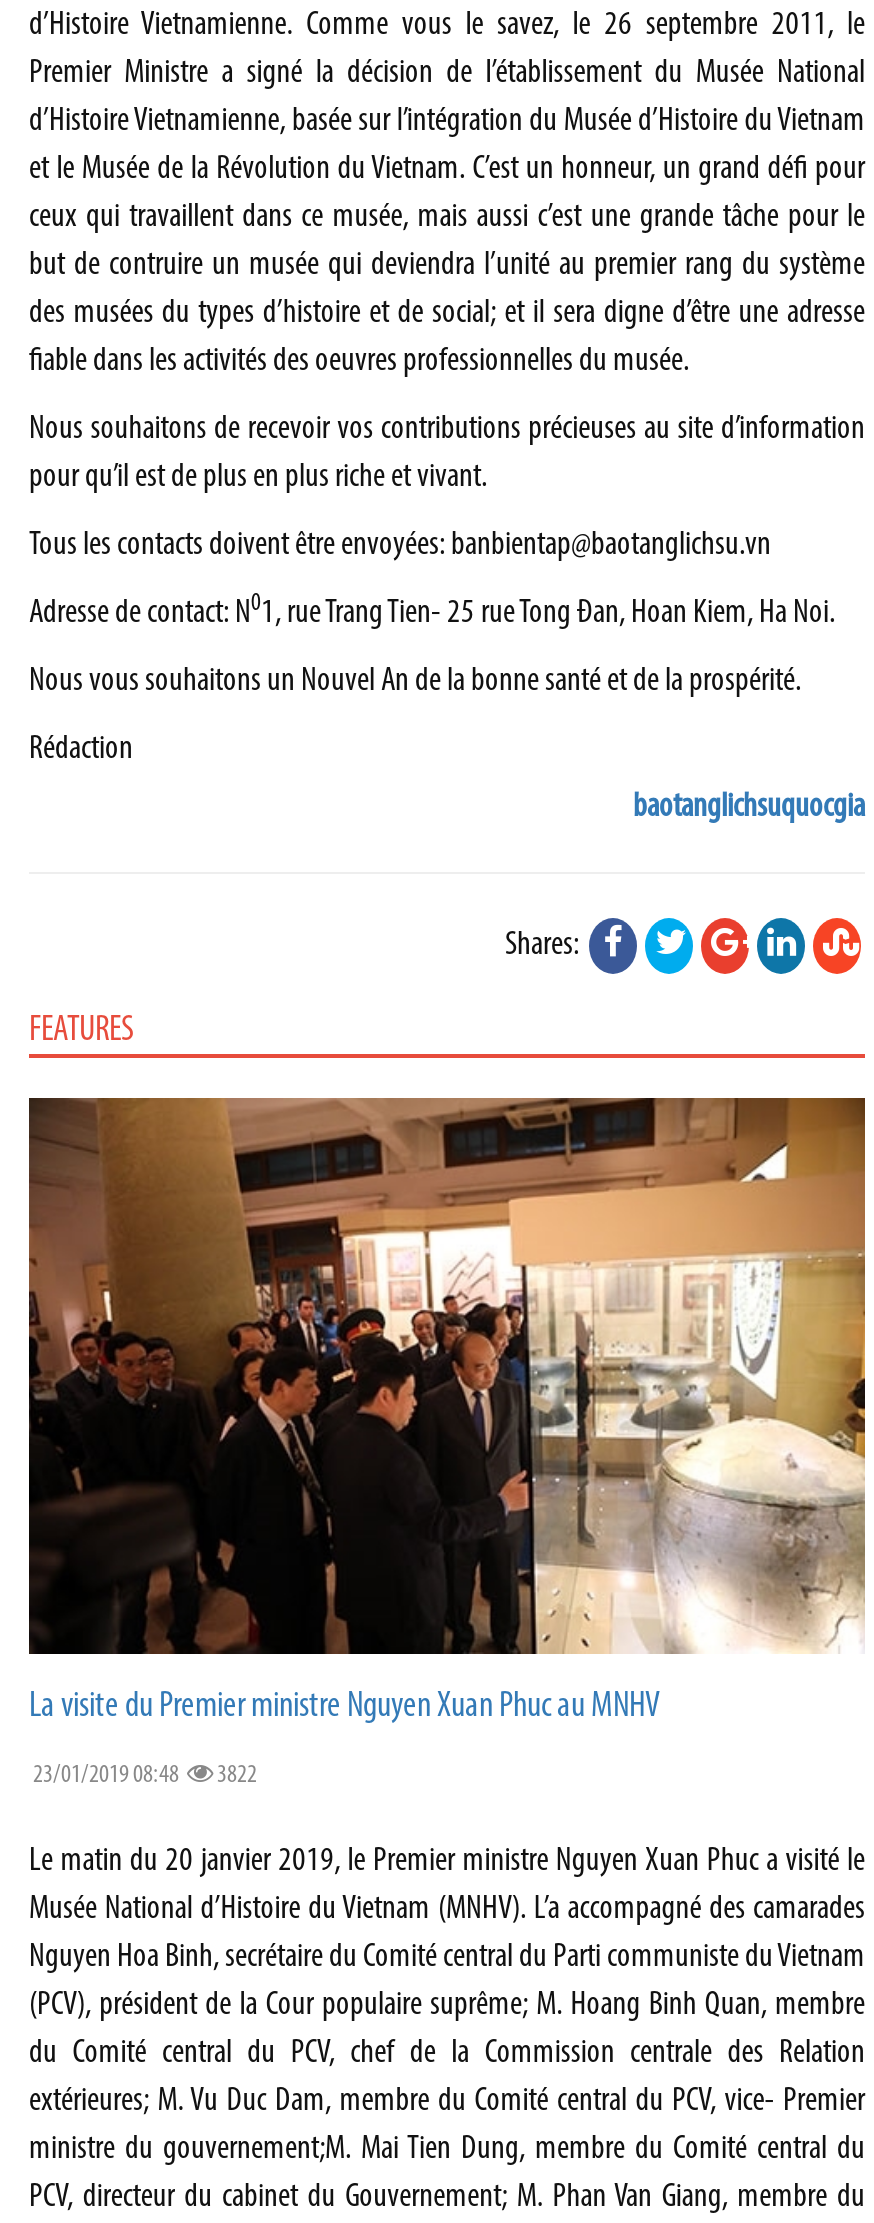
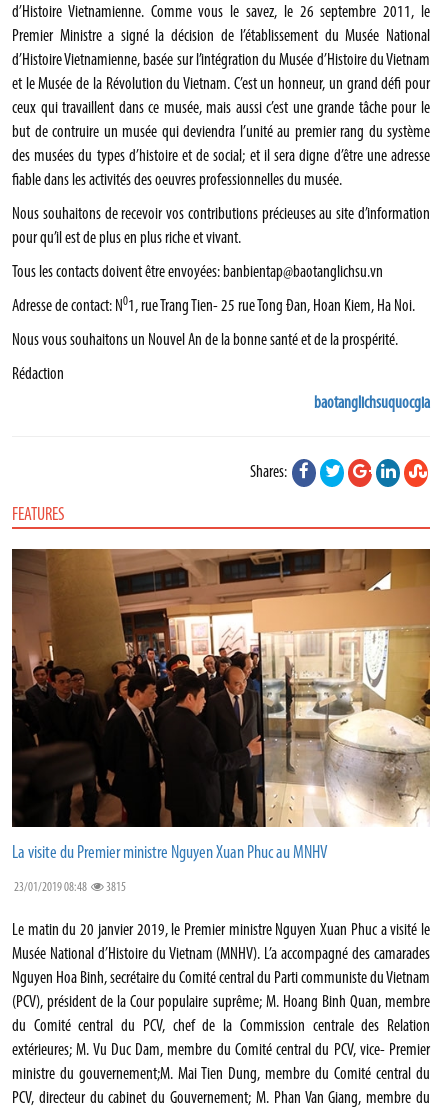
[33,1763,257,1789] 23/01/2019 08:48 3822 -> [14,881,126,894] 23/01/2019 08:48 3815

